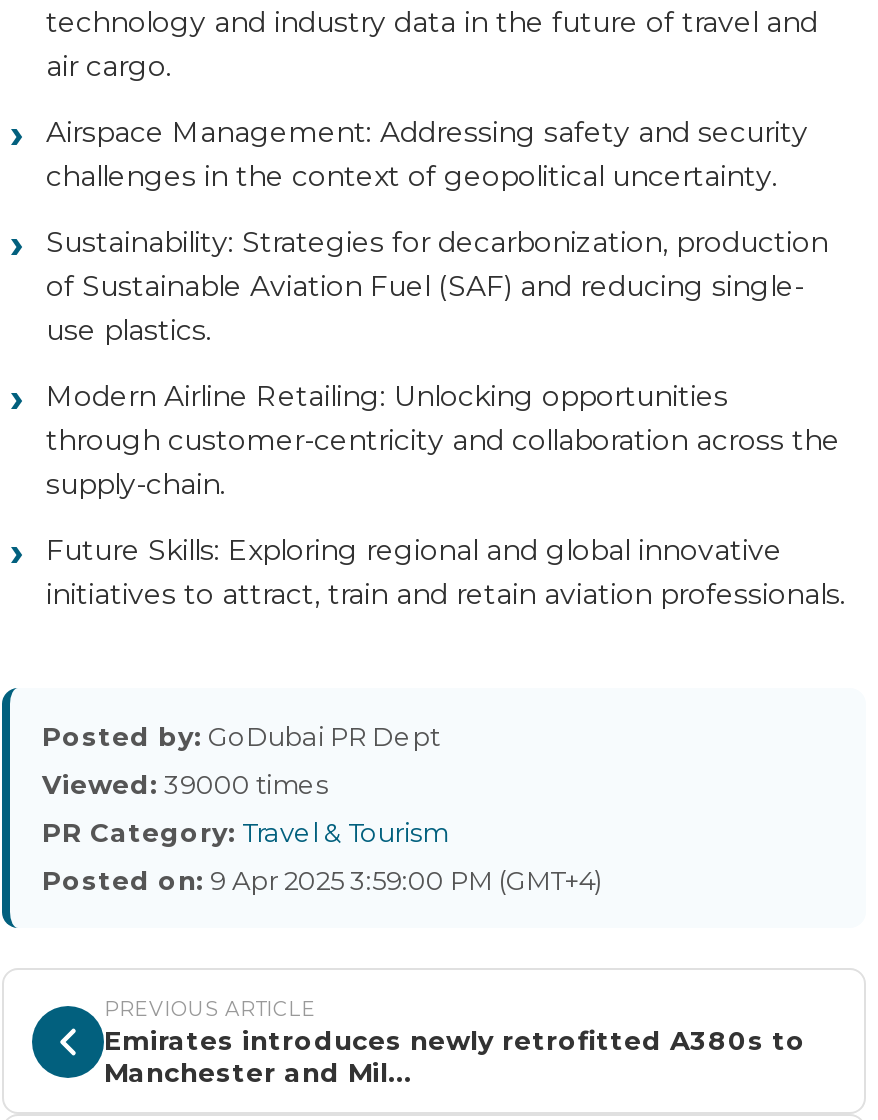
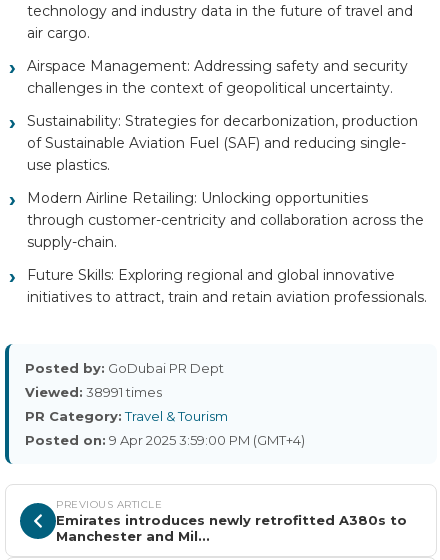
[42,768,328,800] Viewed: 39000 times -> [25,384,162,400] Viewed: 38991 times

